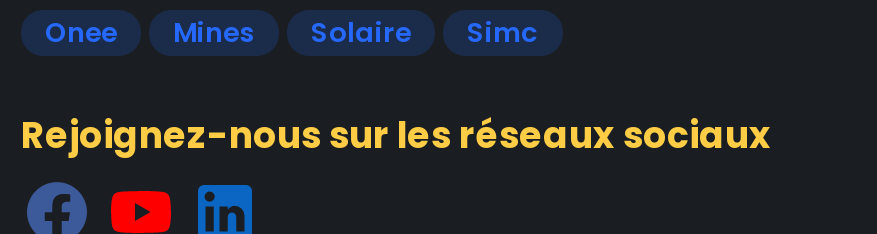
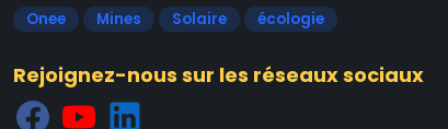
[467,14,539,52] Simc -> [257,9,324,30] écologie

